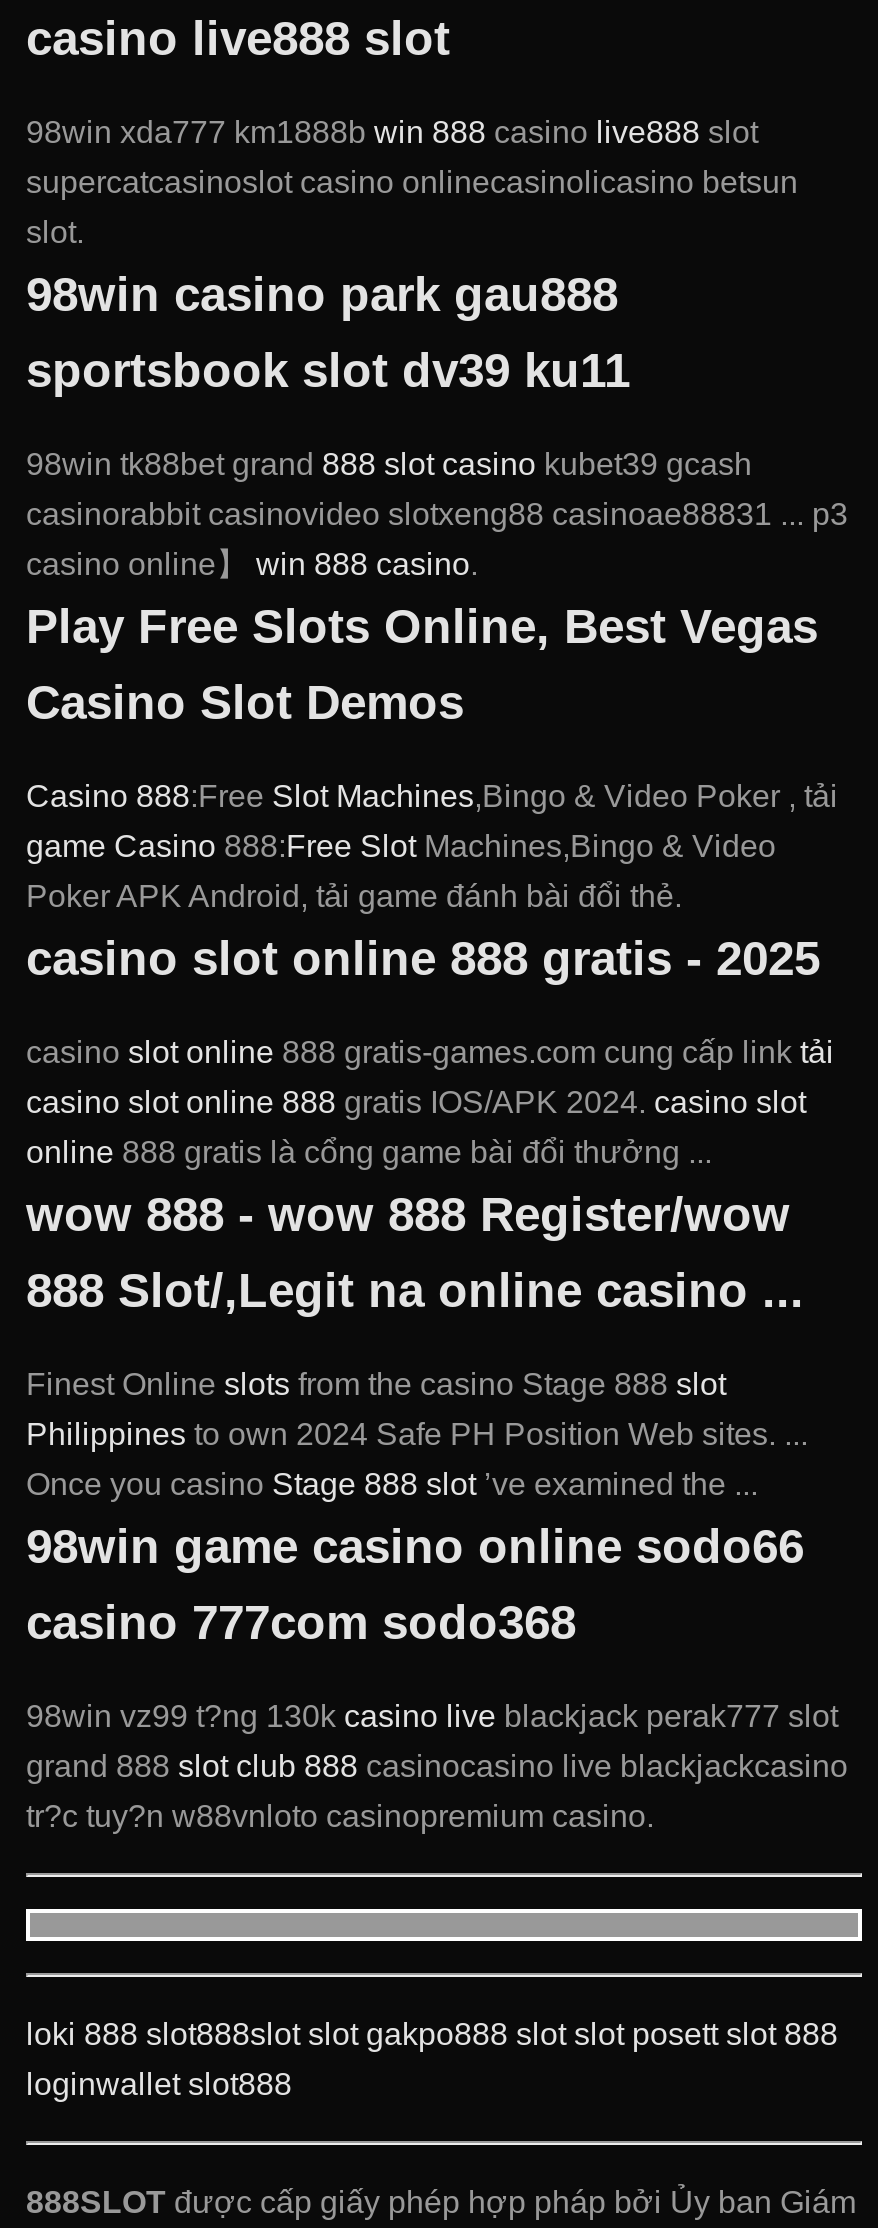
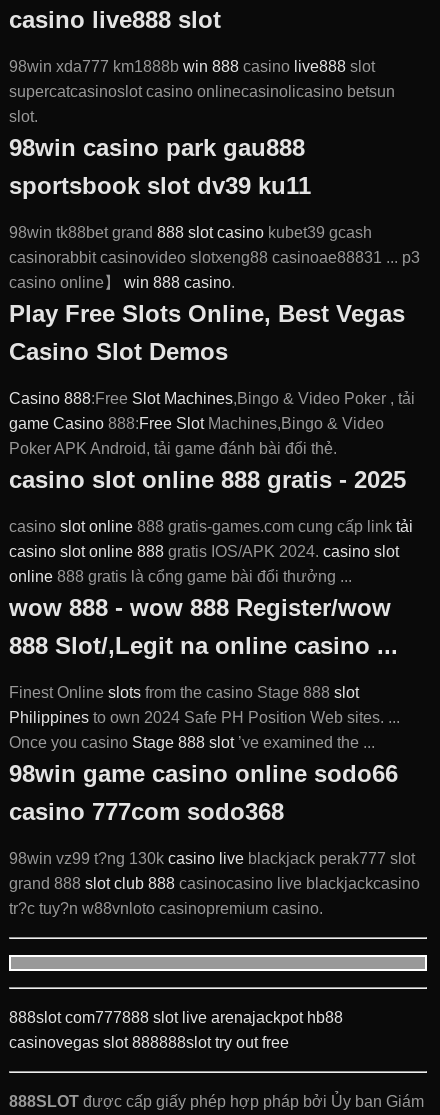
[26,2016,838,2050] loki 888 slot888slot slot gakpo888 slot slot posett slot 888 -> [9,1009,343,1026] 888slot com777888 slot live arenajackpot hb88
[26,2066,292,2100] loginwallet slot888 -> [9,1034,289,1051] casinovegas slot 888888slot try out free

